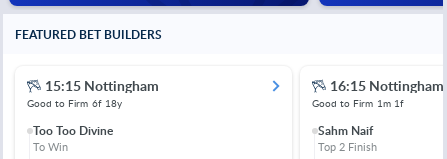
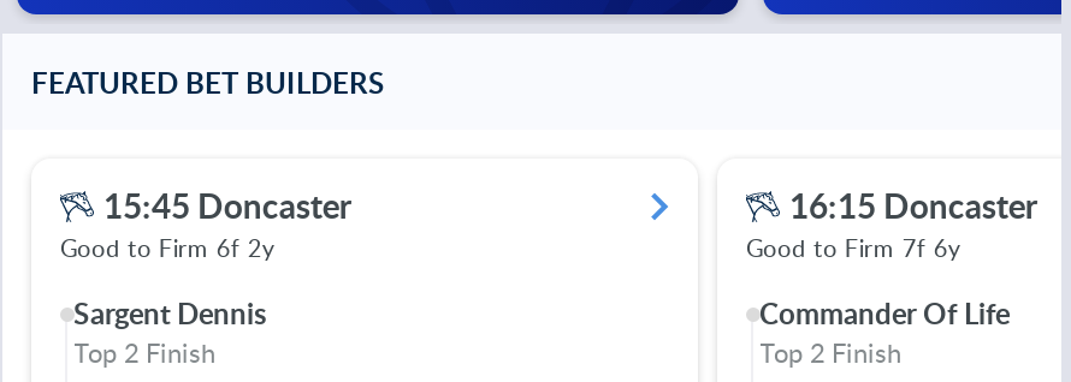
[27,76,159,110] 15:15 Nottingham | Good to Firm 6f 18y -> [60,183,351,265] 15:45 Doncaster | Good to Firm 6f 2y
[312,76,444,110] 16:15 Nottingham | Good to Firm 1m 1f -> [746,183,1037,265] 16:15 Doncaster | Good to Firm 7f 6y
[32,122,112,154] Too Too Divine | To Win -> [73,294,266,370] Sargent Dennis | Top 2 Finish
[317,122,372,139] Sahm Naif -> [759,294,1010,334] Commander Of Life

